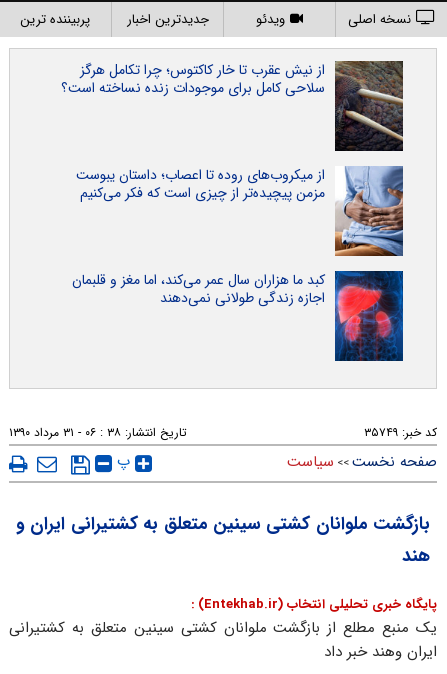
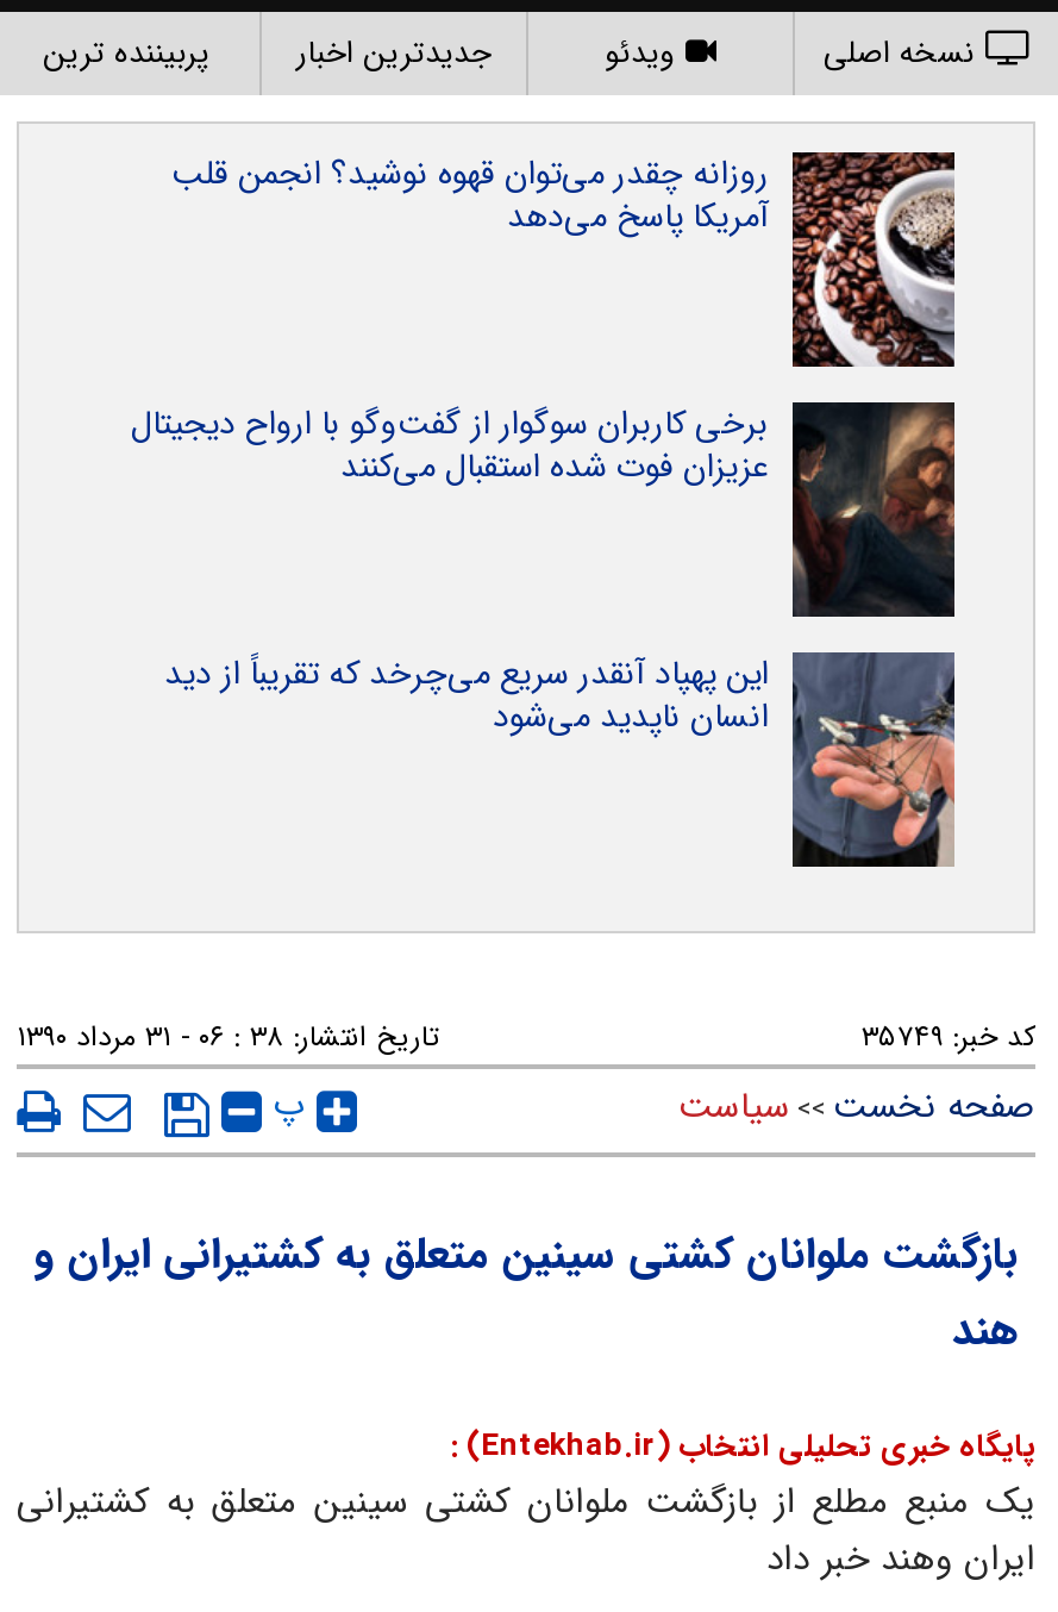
[61,59,403,152] [image] | از نیش عقرب تا خار کاکتوس؛ چرا تکامل هرگز | سلاحی کامل برای موجودات زنده نساخته است؟ -> [171,148,954,367] [image] | روزانه چقدر می‌توان قهوه نوشید؟ انجمن قلب | آمریکا پاسخ می‌دهد
[76,164,404,257] [image] | از میکروب‌های روده تا اعصاب؛ داستان یبوست | مزمن پیچیده‌تر از چیزی است که فکر می‌کنیم -> [131,398,957,619] [image] | برخی کاربران سوگوار از گفت‌وگو با ارواح دیجیتال | عزیزان فوت شده استقبال می‌کنند
[72,269,404,362] [image] | کبد ما هزاران سال عمر می‌کند، اما مغز و قلبمان | اجازه زندگی طولانی نمی‌دهند -> [164,648,957,867] [image] | این پهپاد آنقدر سریع می‌چرخد که تقریباً از دید | انسان ناپدید می‌شود

